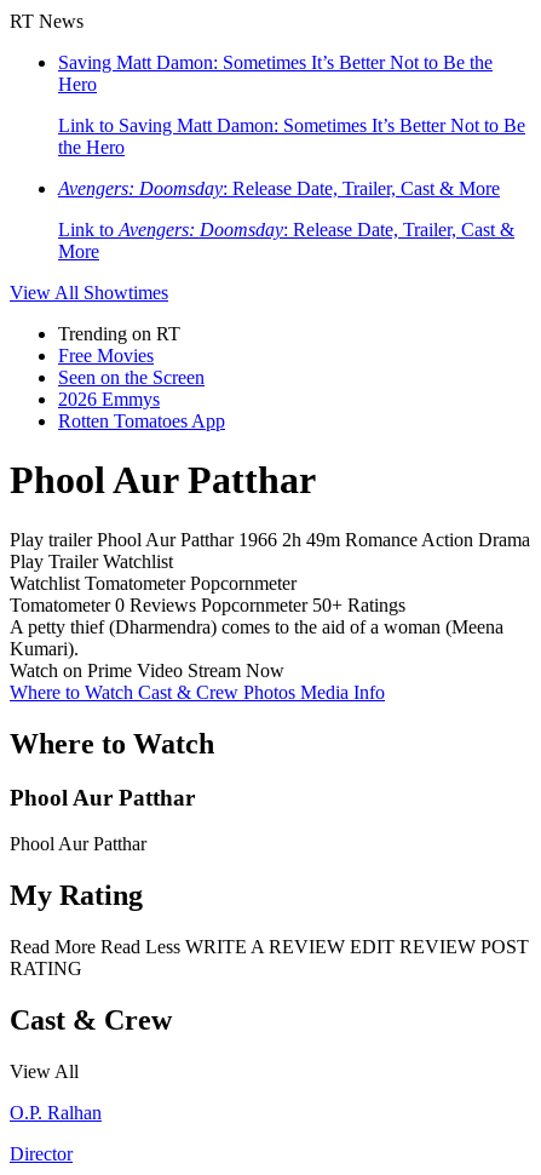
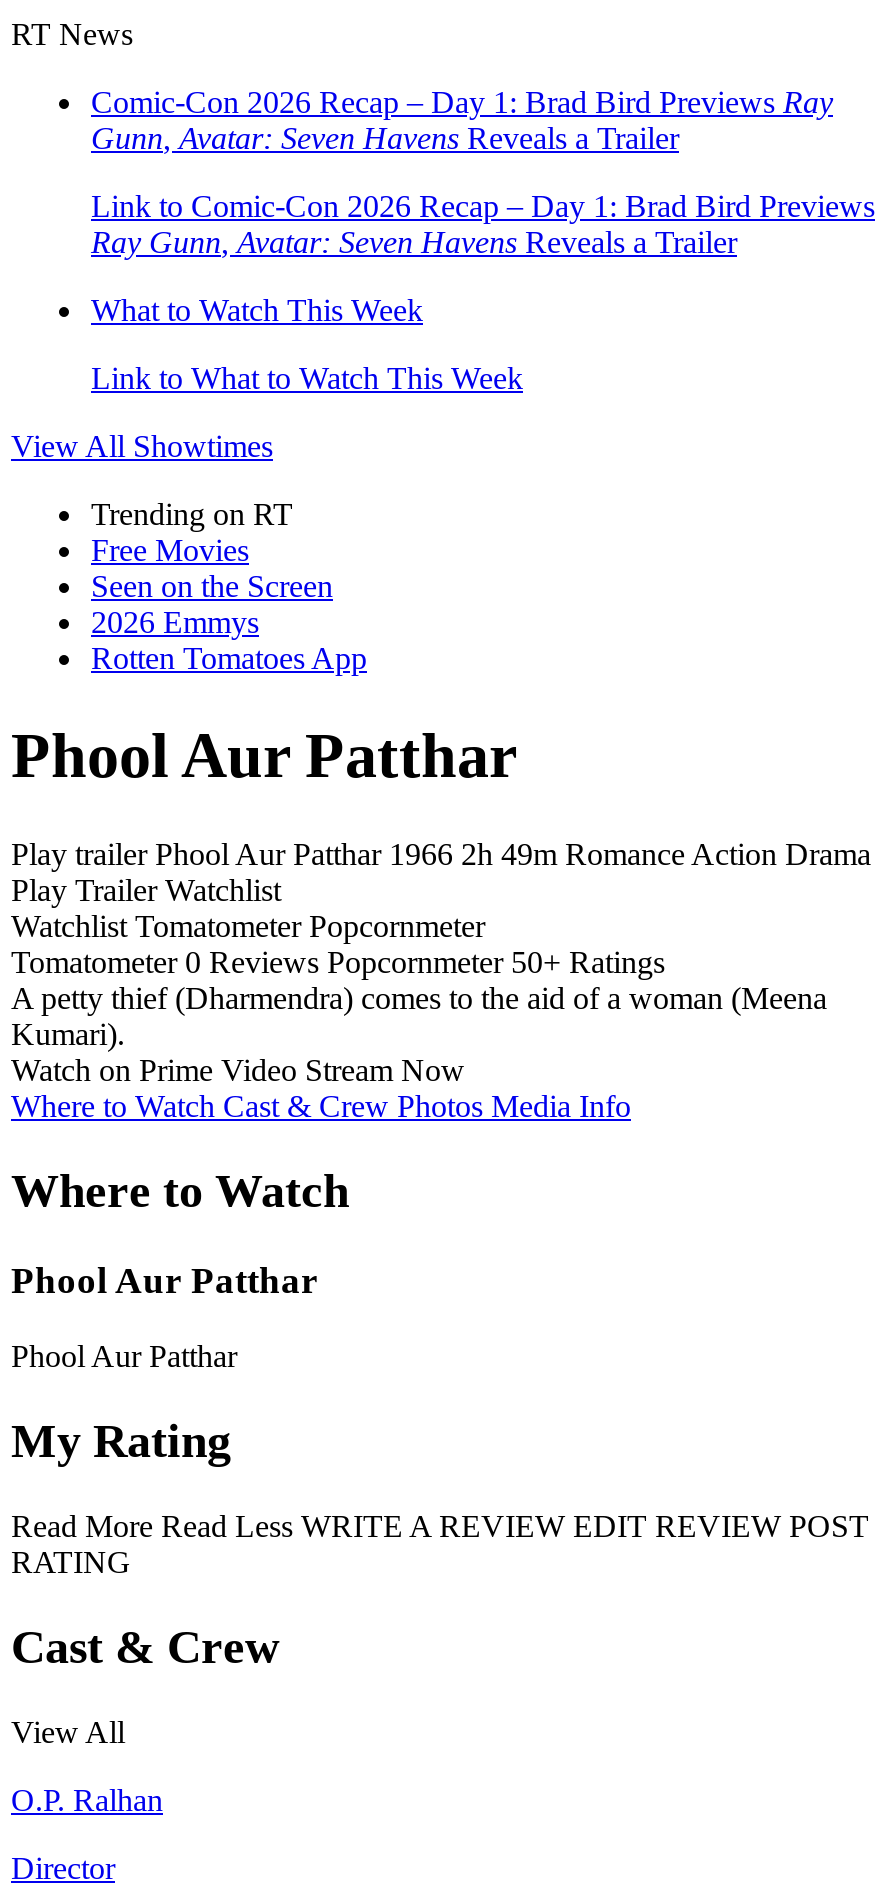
[58,52,493,94] Saving Matt Damon: Sometimes It’s Better Not to Be the | Hero -> [91,85,833,155] Comic-Con 2026 Recap – Day 1: Brad Bird Previews Ray | Gunn, Avatar: Seven Havens Reveals a Trailer
[58,115,525,157] Link to Saving Matt Damon: Sometimes It’s Better Not to Be | the Hero -> [91,189,875,259] Link to Comic-Con 2026 Recap – Day 1: Brad Bird Previews | Ray Gunn, Avatar: Seven Havens Reveals a Trailer
[58,178,500,199] Avengers: Doomsday: Release Date, Trailer, Cast & More -> [91,293,423,327] What to Watch This Week
[58,219,514,262] Link to Avengers: Doomsday: Release Date, Trailer, Cast & | More -> [91,361,523,395] Link to What to Watch This Week

